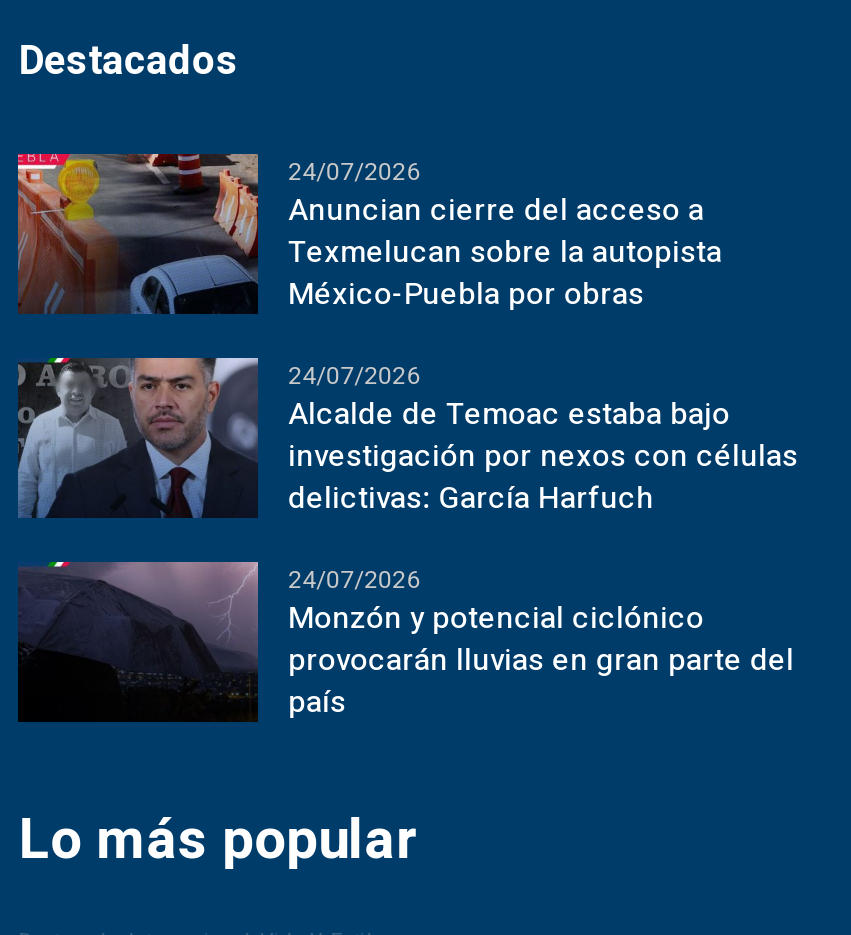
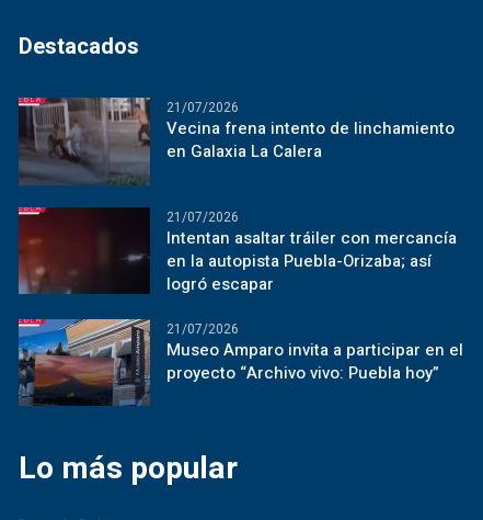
[16,152,722,317] [image] | 24/07/2026 | Anuncian cierre del acceso a | Texmelucan sobre la autopista | México-Puebla por obras -> [19,97,455,185] [image] | 21/07/2026 | Vecina frena intento de linchamiento | en Galaxia La Calera
[18,356,798,521] [image] | 24/07/2026 | Alcalde de Temoac estaba bajo | investigación por nexos con células | delictivas: García Harfuch -> [18,206,457,296] [image] | 21/07/2026 | Intentan asaltar tráiler con mercancía | en la autopista Puebla-Orizaba; así | logró escapar
[16,560,794,725] [image] | 24/07/2026 | Monzón y potencial ciclónico | provocarán lluvias en gran parte del | país -> [18,318,464,407] [image] | 21/07/2026 | Museo Amparo invita a participar en el | proyecto “Archivo vivo: Puebla hoy”

